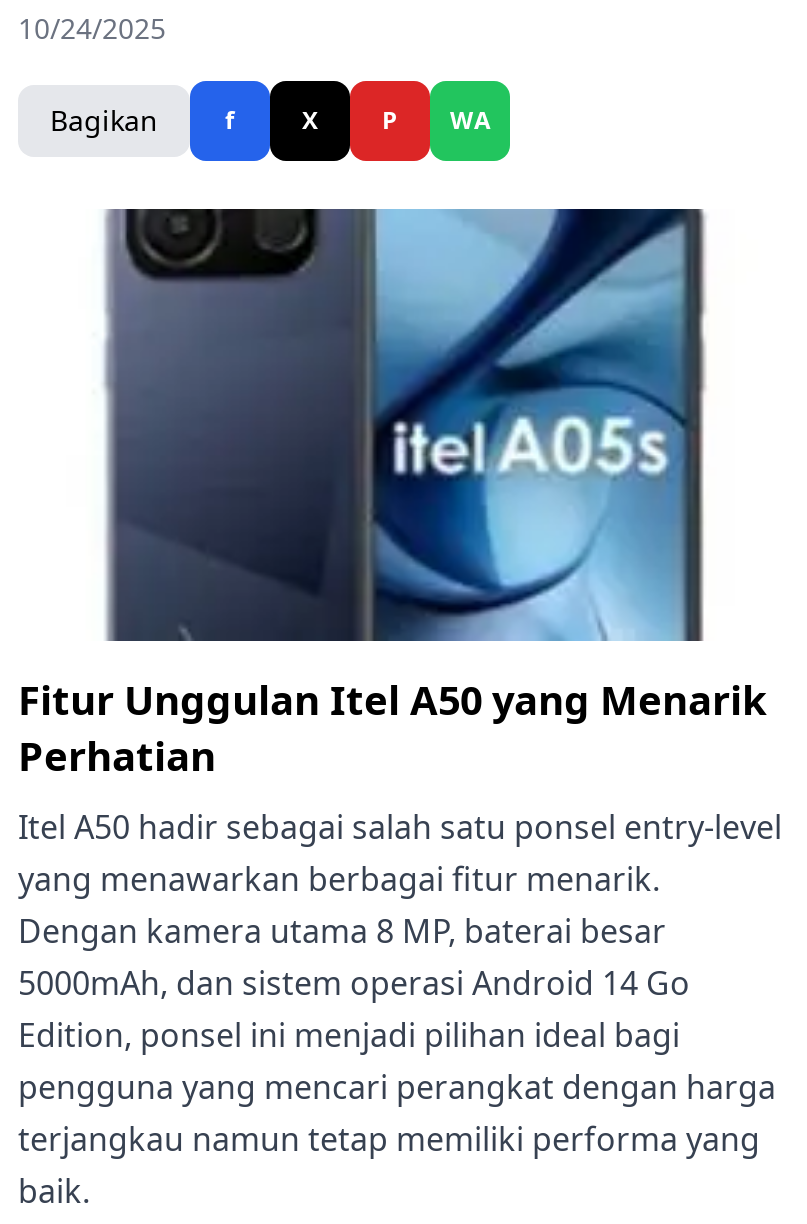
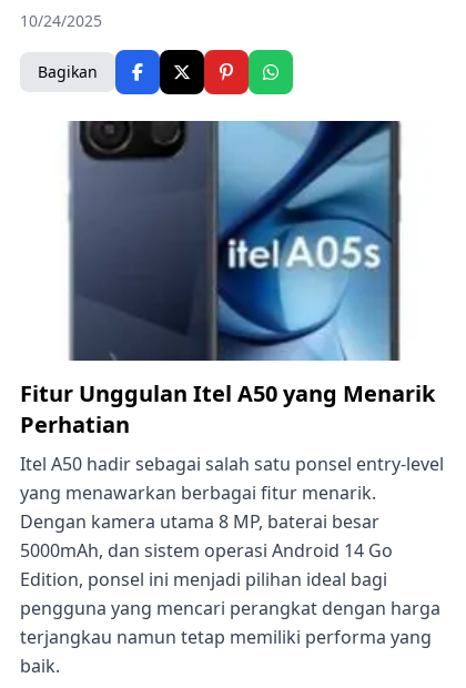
[225,103,490,137] f | X | P | WA -> none

